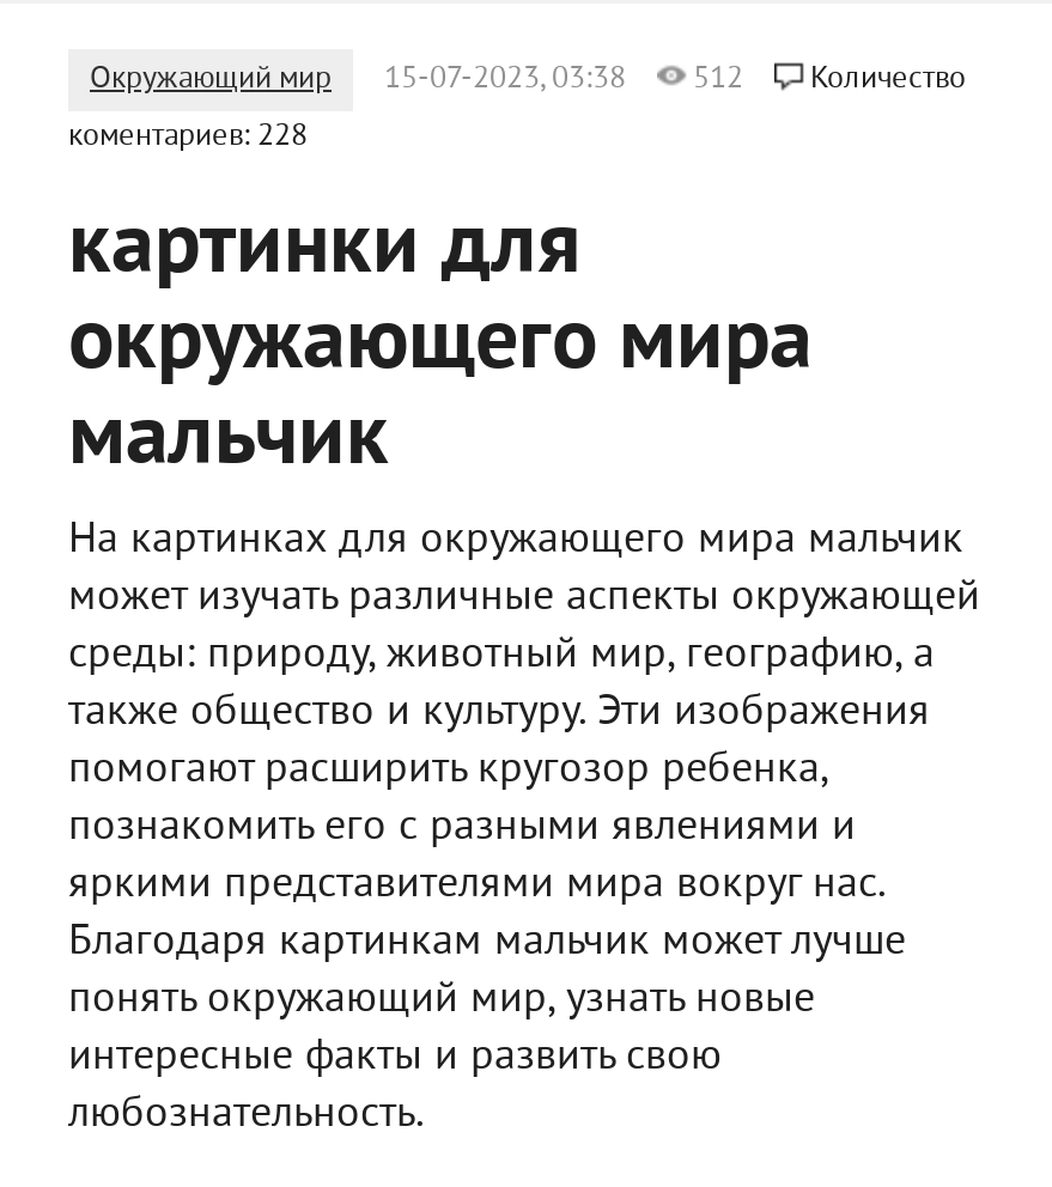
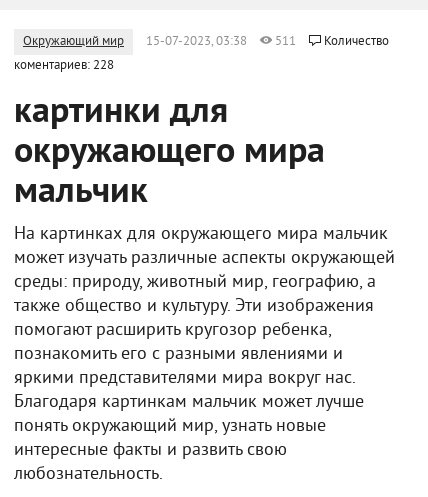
[90,61,966,99] Окружающий мир 15-07-2023, 03:38 512 Количество -> [23,34,389,50] Окружающий мир 15-07-2023, 03:38 511 Количество

